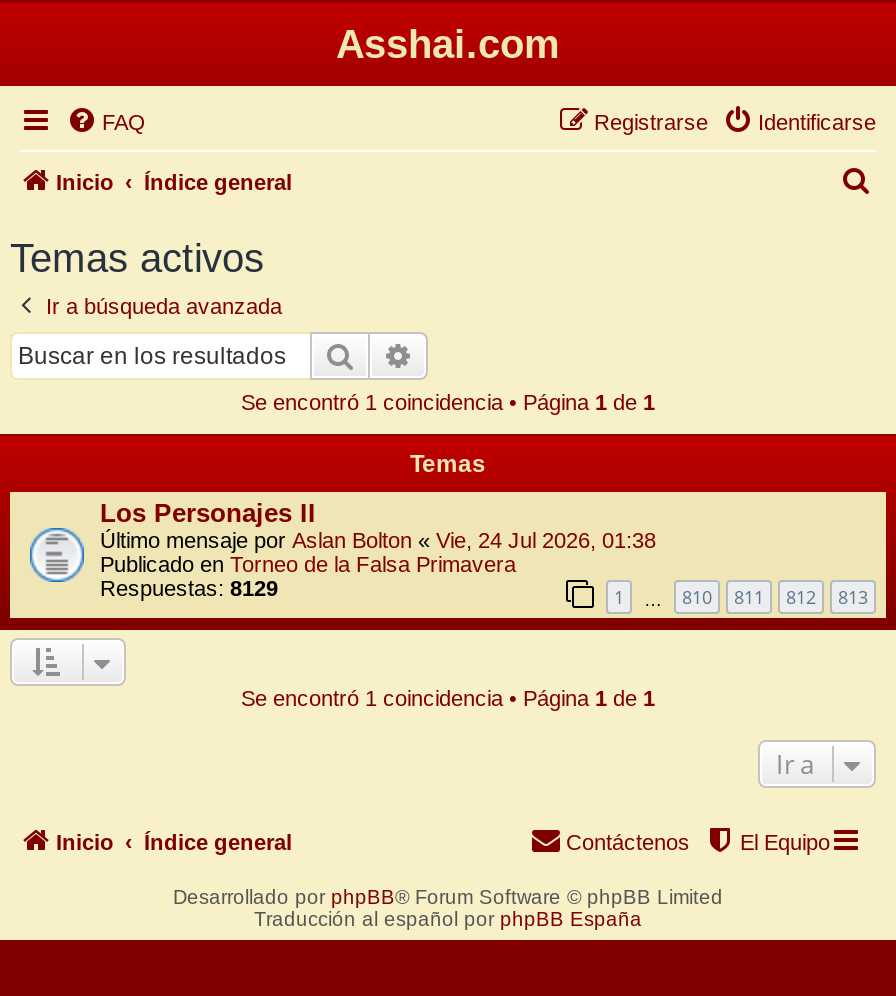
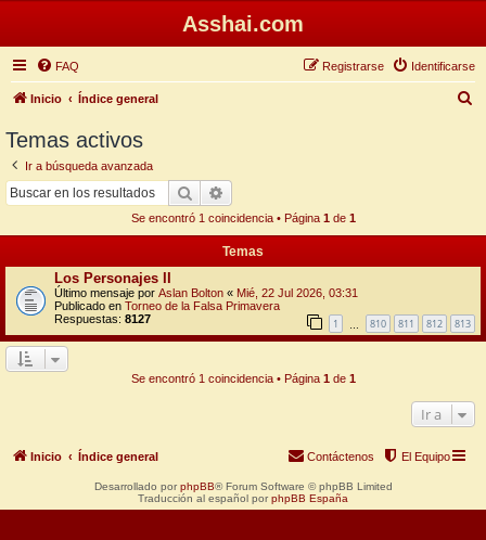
[100,527,656,551] Último mensaje por Aslan Bolton «Vie, 24 Jul 2026, 01:38 -> [54,286,358,299] Último mensaje por Aslan Bolton «Mié, 22 Jul 2026, 03:31
[100,575,278,599] Respuestas: 8129 -> [54,312,151,325] Respuestas: 8127

